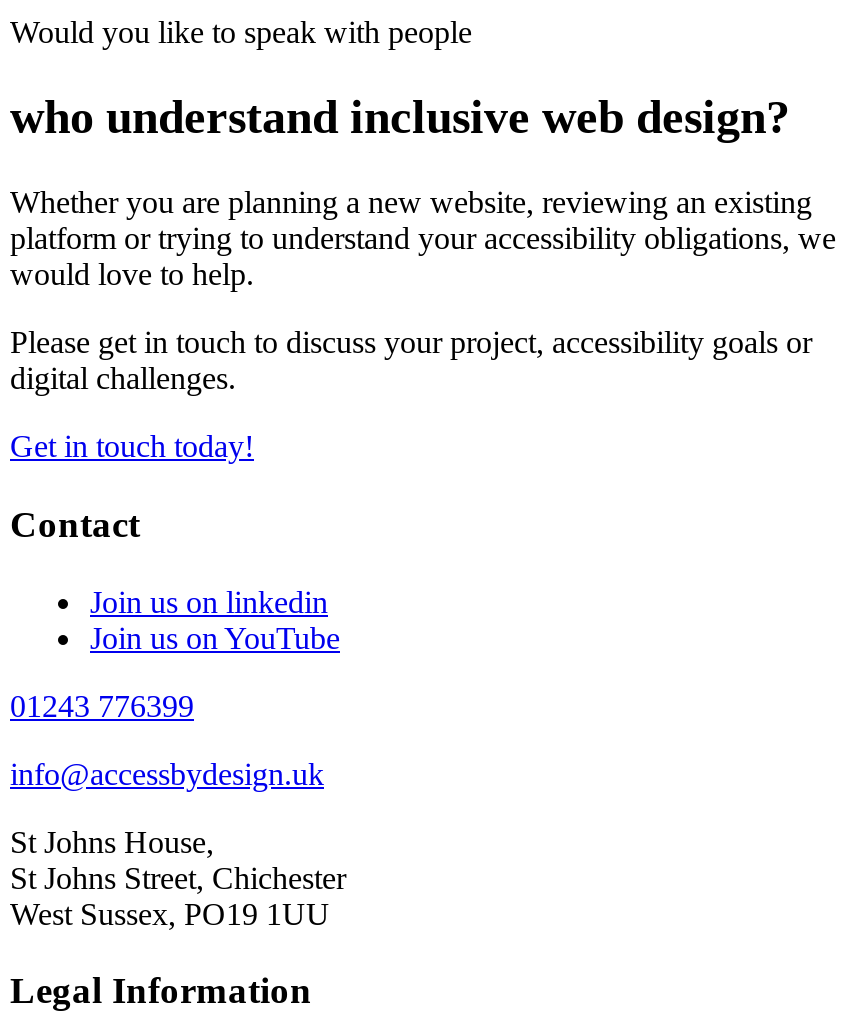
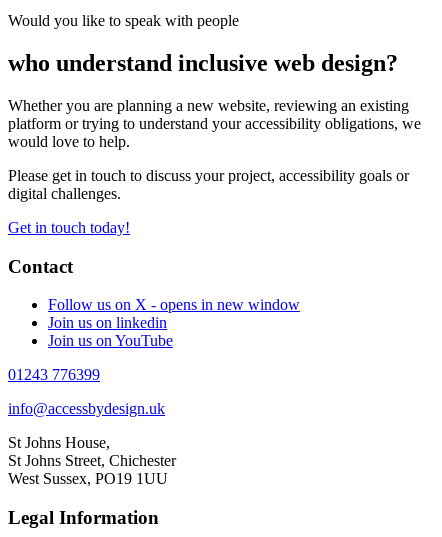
none -> [48,296,300,313] Follow us on X - opens in new window

